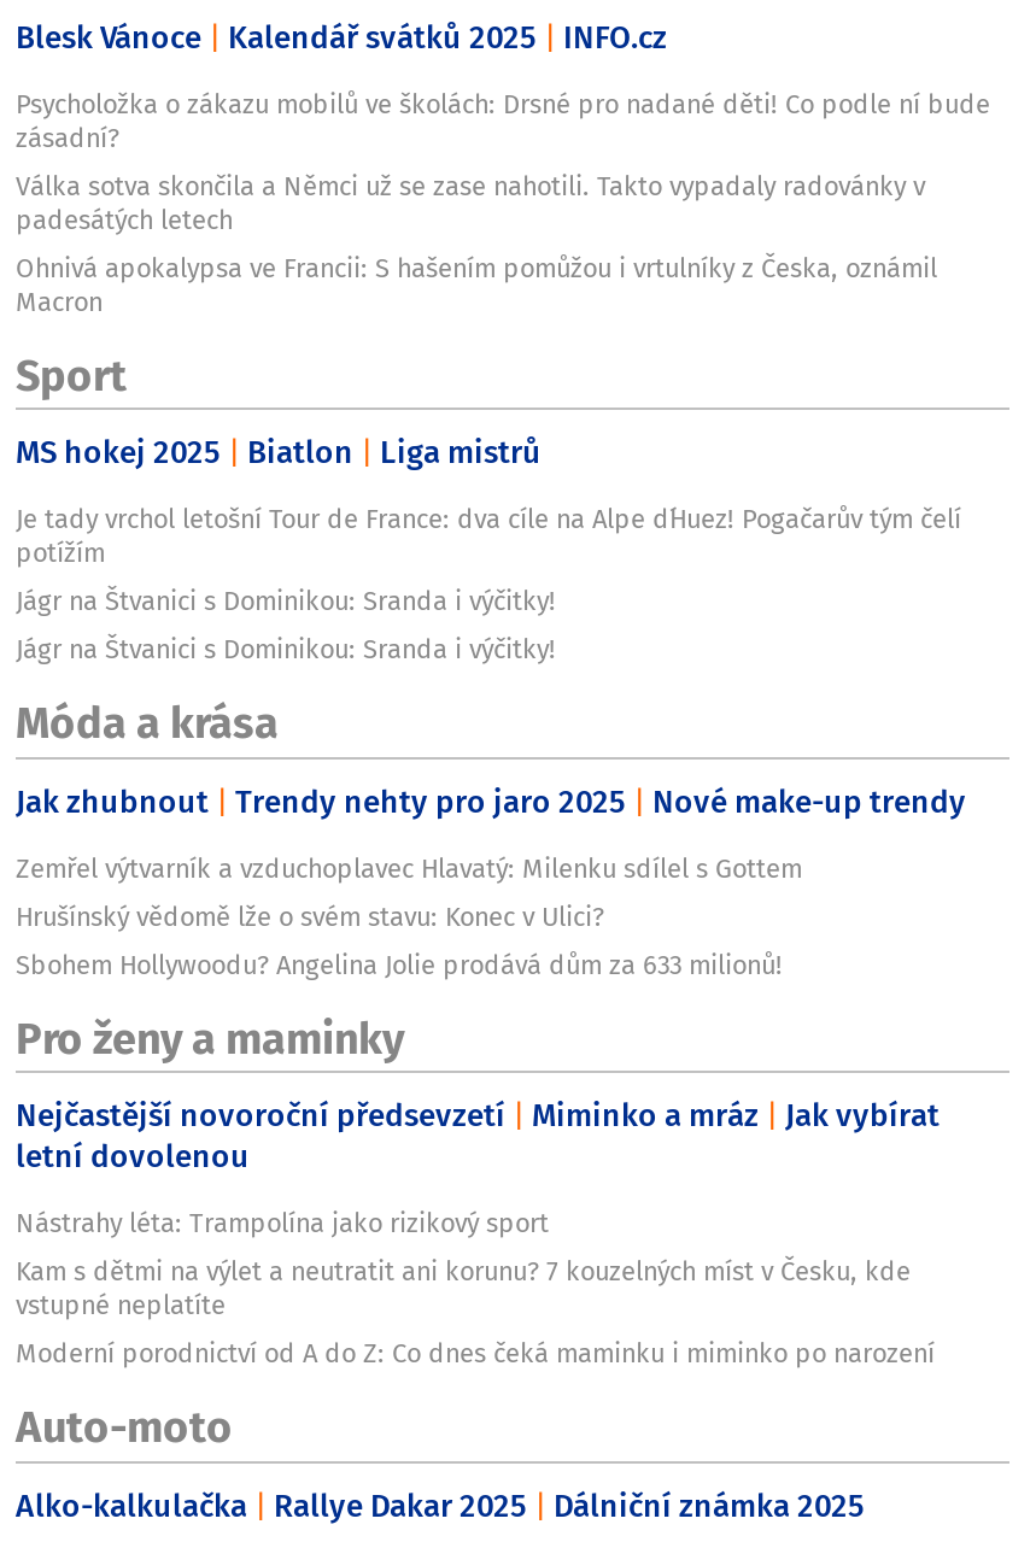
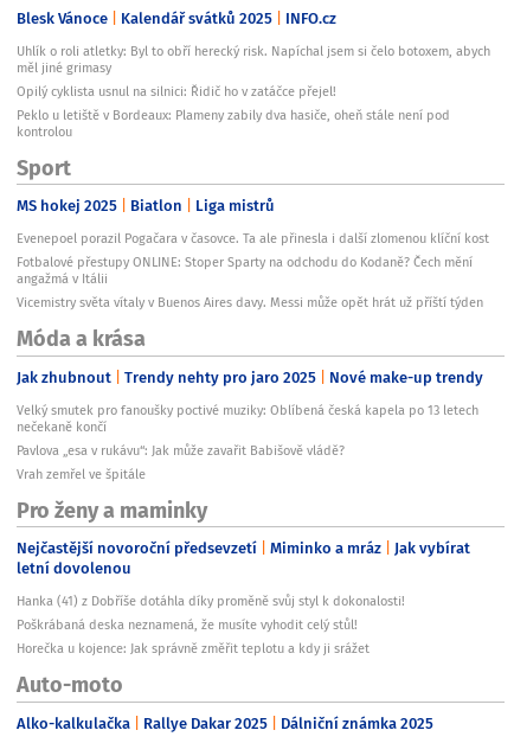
[16,83,990,320] Psycholožka o zákazu mobilů ve školách: Drsné pro nadané děti! Co podle ní bude | zásadní? | Válka sotva skončila a Němci už se zase nahotili. Takto vypadaly radovánky v | padesátých letech | Ohnivá apokalypsa ve Francii: S hašením pomůžou i vrtulníky z Česka, oznámil | Macron -> [17,41,490,141] Uhlík o roli atletky: Byl to obří herecký risk. Napíchal jsem si čelo botoxem, abych | měl jiné grimasy | Opilý cyklista usnul na silnici: Řidič ho v zatáčce přejel! | Peklo u letiště v Bordeaux: Plameny zabily dva hasiče, oheň stále není pod | kontrolou
[16,499,961,668] Je tady vrchol letošní Tour de France: dva cíle na Alpe d´Huez! Pogačarův tým čelí | potížím | Jágr na Štvanici s Dominikou: Sranda i výčitky! | Jágr na Štvanici s Dominikou: Sranda i výčitky! -> [17,229,489,312] Evenepoel porazil Pogačara v časovce. Ta ale přinesla i další zlomenou klíční kost | Fotbalové přestupy ONLINE: Stoper Sparty na odchodu do Kodaně? Čech mění | angažmá v Itálii | Vicemistry světa vítaly v Buenos Aires davy. Messi může opět hrát už příští týden
[16,848,802,983] Zemřel výtvarník a vzduchoplavec Hlavatý: Milenku sdílel s Gottem | Hrušínský vědomě lže o svém stavu: Konec v Ulici? | Sbohem Hollywoodu? Angelina Jolie prodává dům za 633 milionů! -> [17,400,478,483] Velký smutek pro fanoušky poctivé muziky: Oblíbená česká kapela po 13 letech | nečekaně končí | Pavlova „esa v rukávu“: Jak může zavařit Babišově vládě? | Vrah zemřel ve špitále
[16,1203,935,1372] Nástrahy léta: Trampolína jako rizikový sport | Kam s dětmi na výlet a neutratit ani korunu? 7 kouzelných míst v Česku, kde | vstupné neplatíte | Moderní porodnictví od A do Z: Co dnes čeká maminku i miminko po narození -> [17,591,405,658] Hanka (41) z Dobříše dotáhla díky proměně svůj styl k dokonalosti! | Poškrábaná deska neznamená, že musíte vyhodit celý stůl! | Horečka u kojence: Jak správně změřit teplotu a kdy ji srážet

